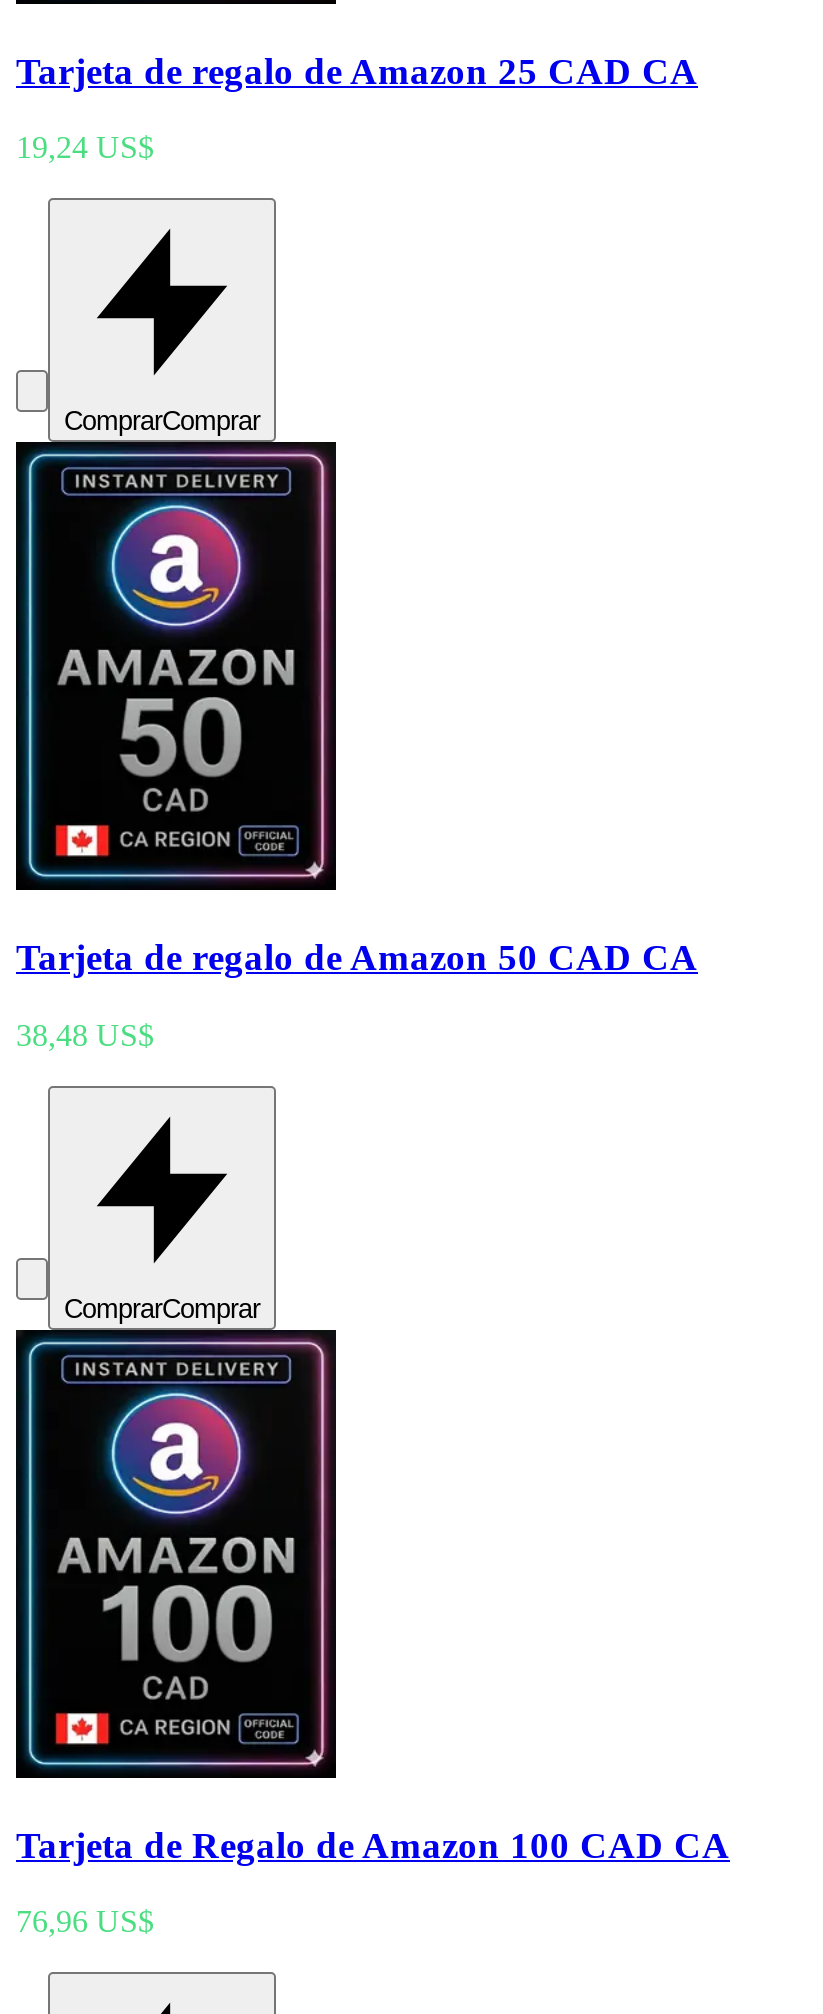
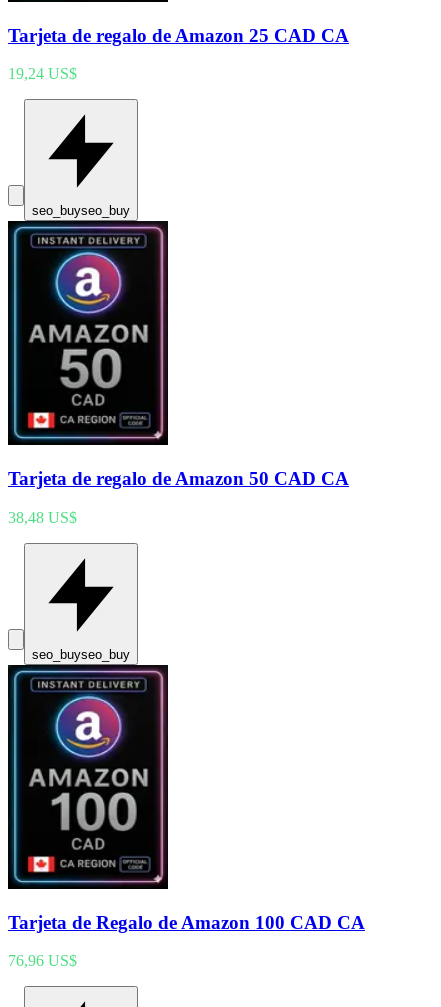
[64,407,260,437] ComprarComprar -> [32,203,130,218] seo_buyseo_buy
[64,1294,260,1324] ComprarComprar -> [32,647,130,662] seo_buyseo_buy

